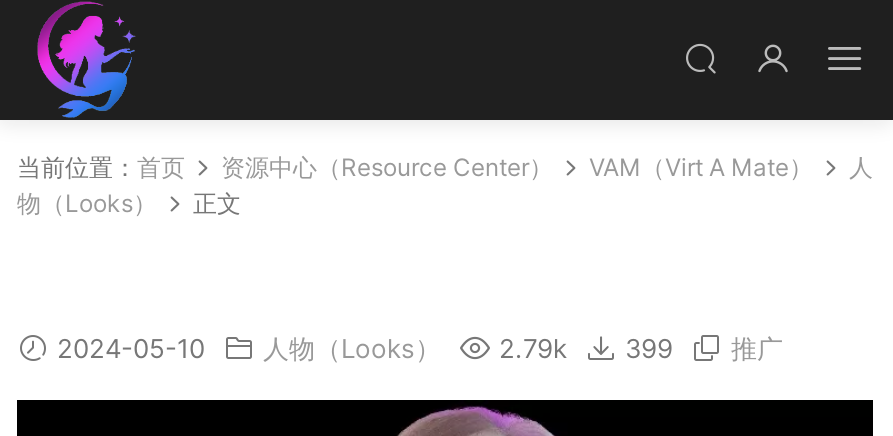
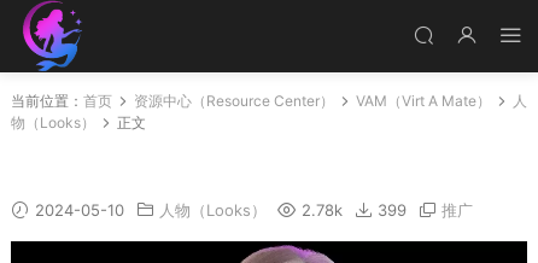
[49,332,783,364] 2024-05-10 人物（Looks） 2.79k 399 推广 -> [30,200,473,220] 2024-05-10 人物（Looks） 2.78k 399 推广

